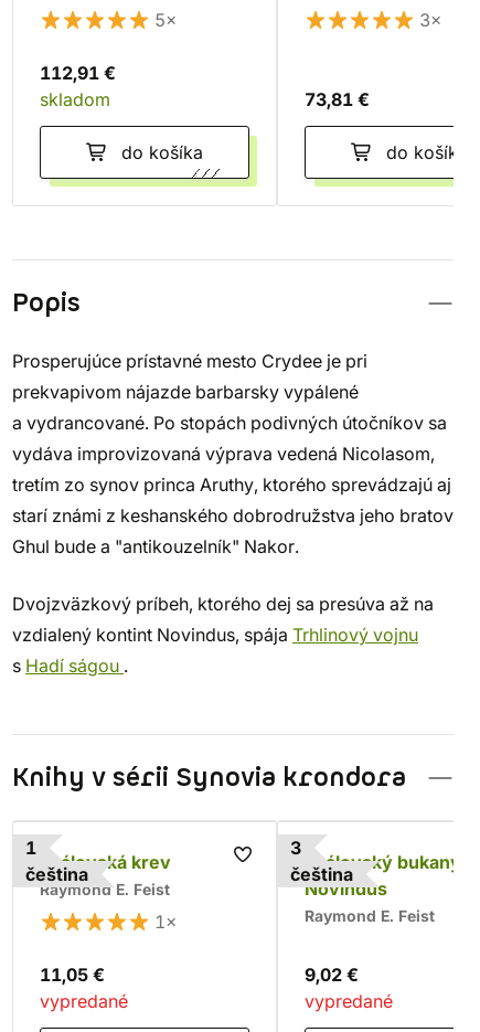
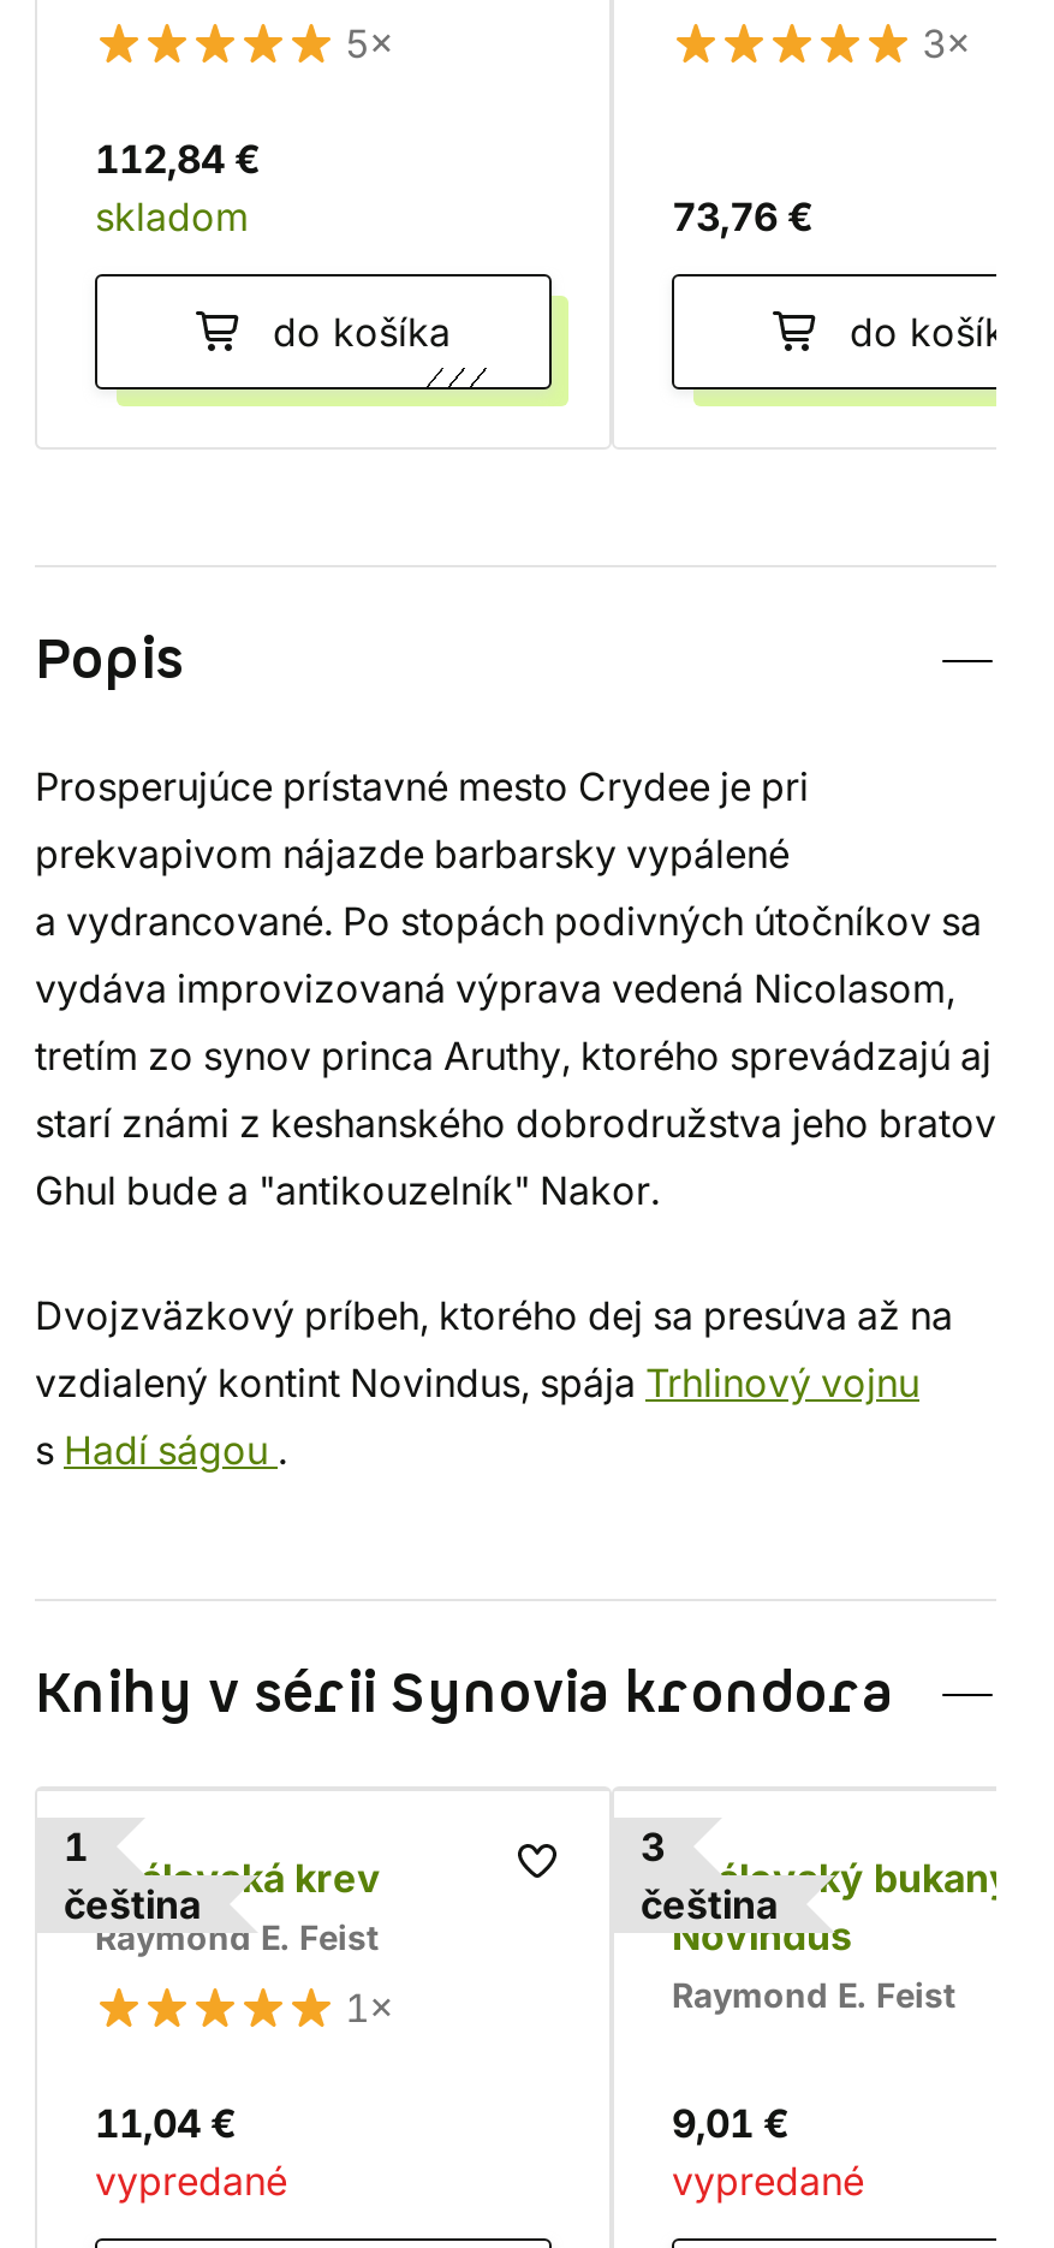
[40,62,116,84] 112,91 € -> [95,135,261,183] 112,84 €
[305,88,370,110] 73,81 € -> [672,192,814,240] 73,76 €
[40,964,105,986] 11,05 € -> [95,2099,237,2147] 11,04 €
[305,964,359,986] 9,02 € -> [672,2099,790,2147] 9,01 €

